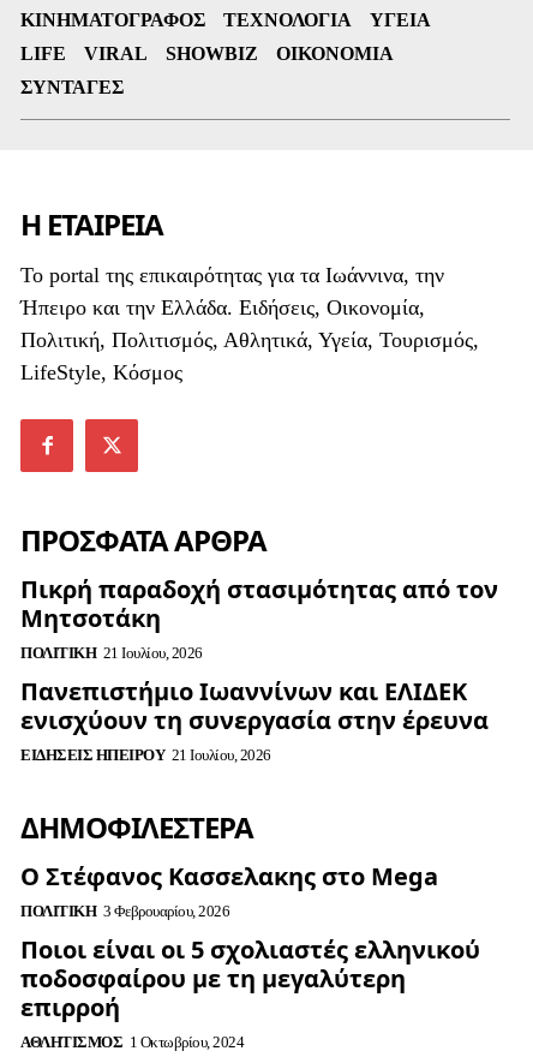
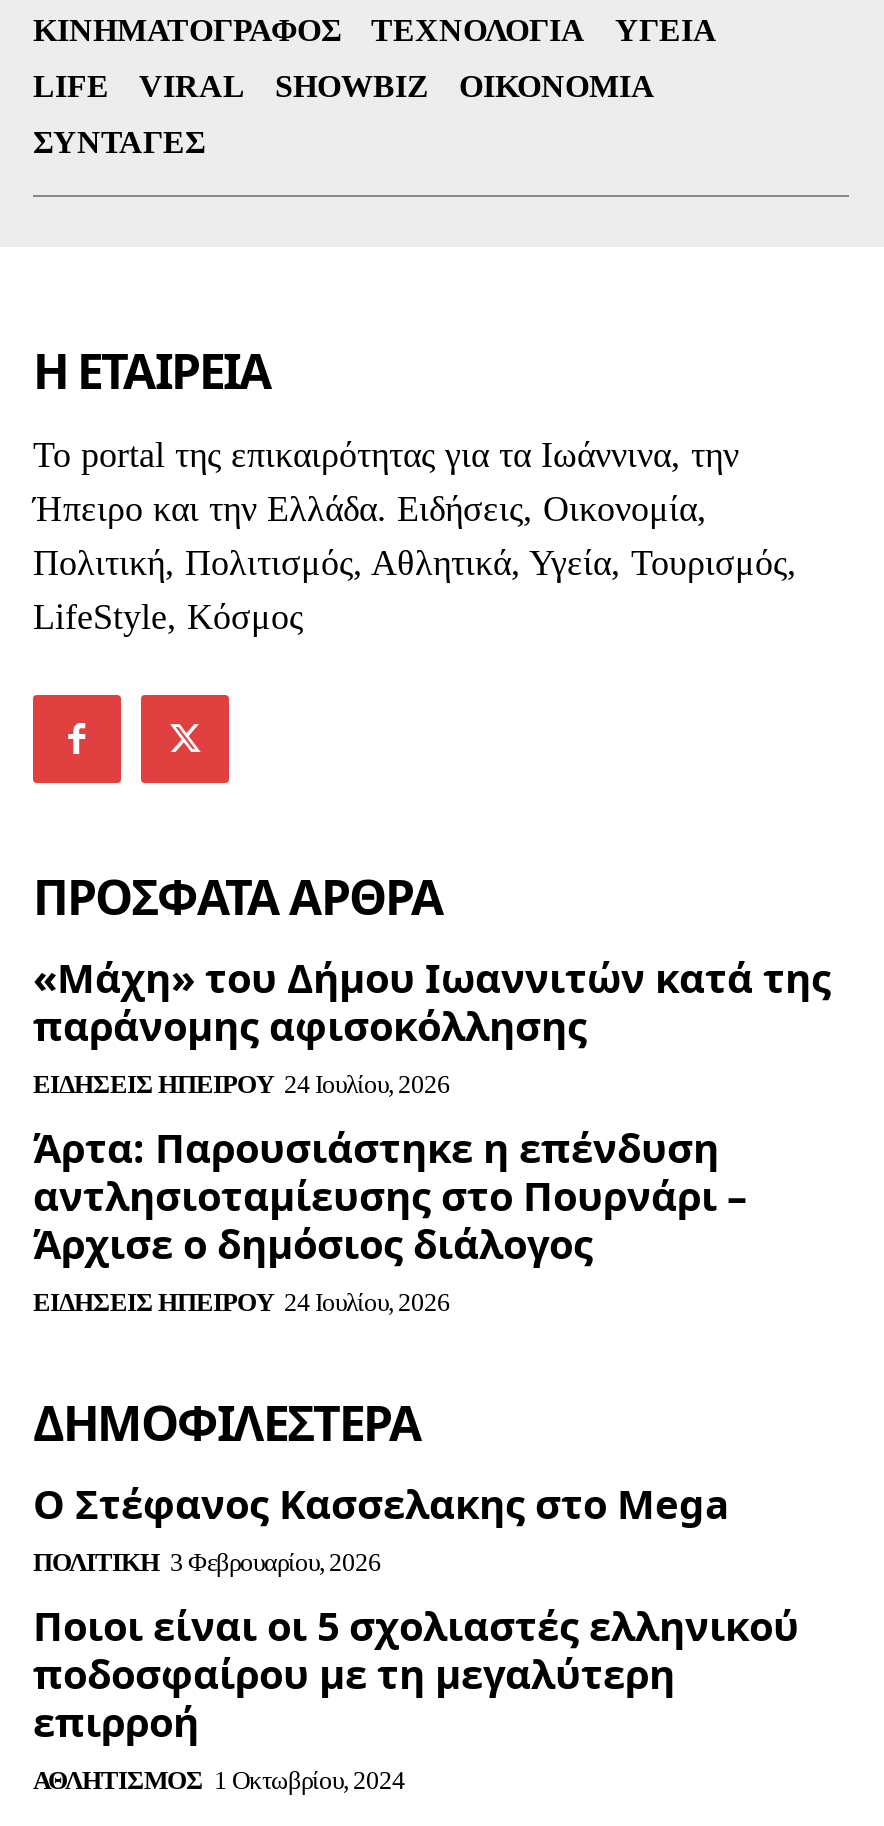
[20,573,498,764] Πικρή παραδοχή στασιμότητας από τον | Μητσοτάκη | ΠΟΛΙΤΙΚΉ 21 Ιουλίου, 2026 | Πανεπιστήμιο Ιωαννίνων και ΕΛΙΔΕΚ | ενισχύουν τη συνεργασία στην έρευνα | ΕΙΔΉΣΕΙΣ ΗΠΕΊΡΟΥ 21 Ιουλίου, 2026 -> [33,951,831,1317] «Μάχη» του Δήμου Ιωαννιτών κατά της | παράνομης αφισοκόλλησης | ΕΙΔΉΣΕΙΣ ΗΠΕΊΡΟΥ 24 Ιουλίου, 2026 | Άρτα: Παρουσιάστηκε η επένδυση | αντλησιοταμίευσης στο Πουρνάρι – | Άρχισε ο δημόσιος διάλογος | ΕΙΔΉΣΕΙΣ ΗΠΕΊΡΟΥ 24 Ιουλίου, 2026

